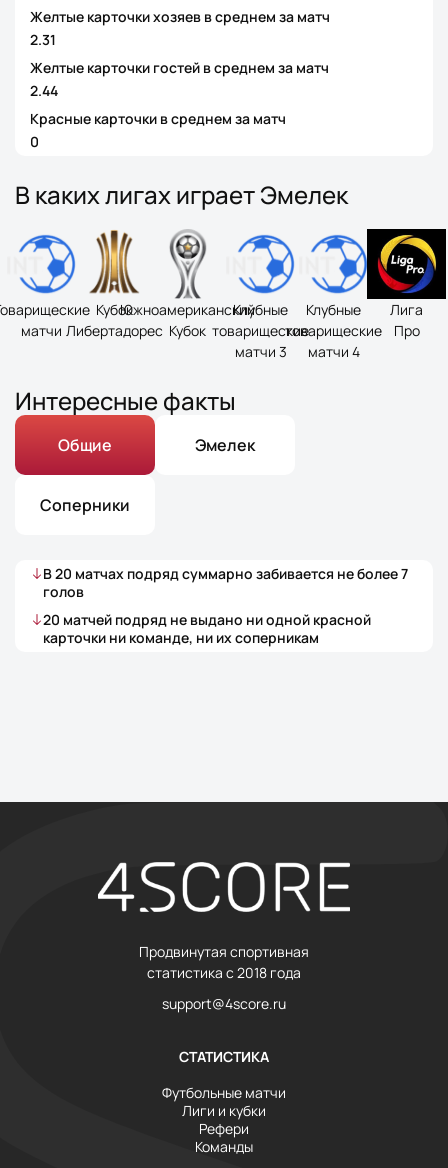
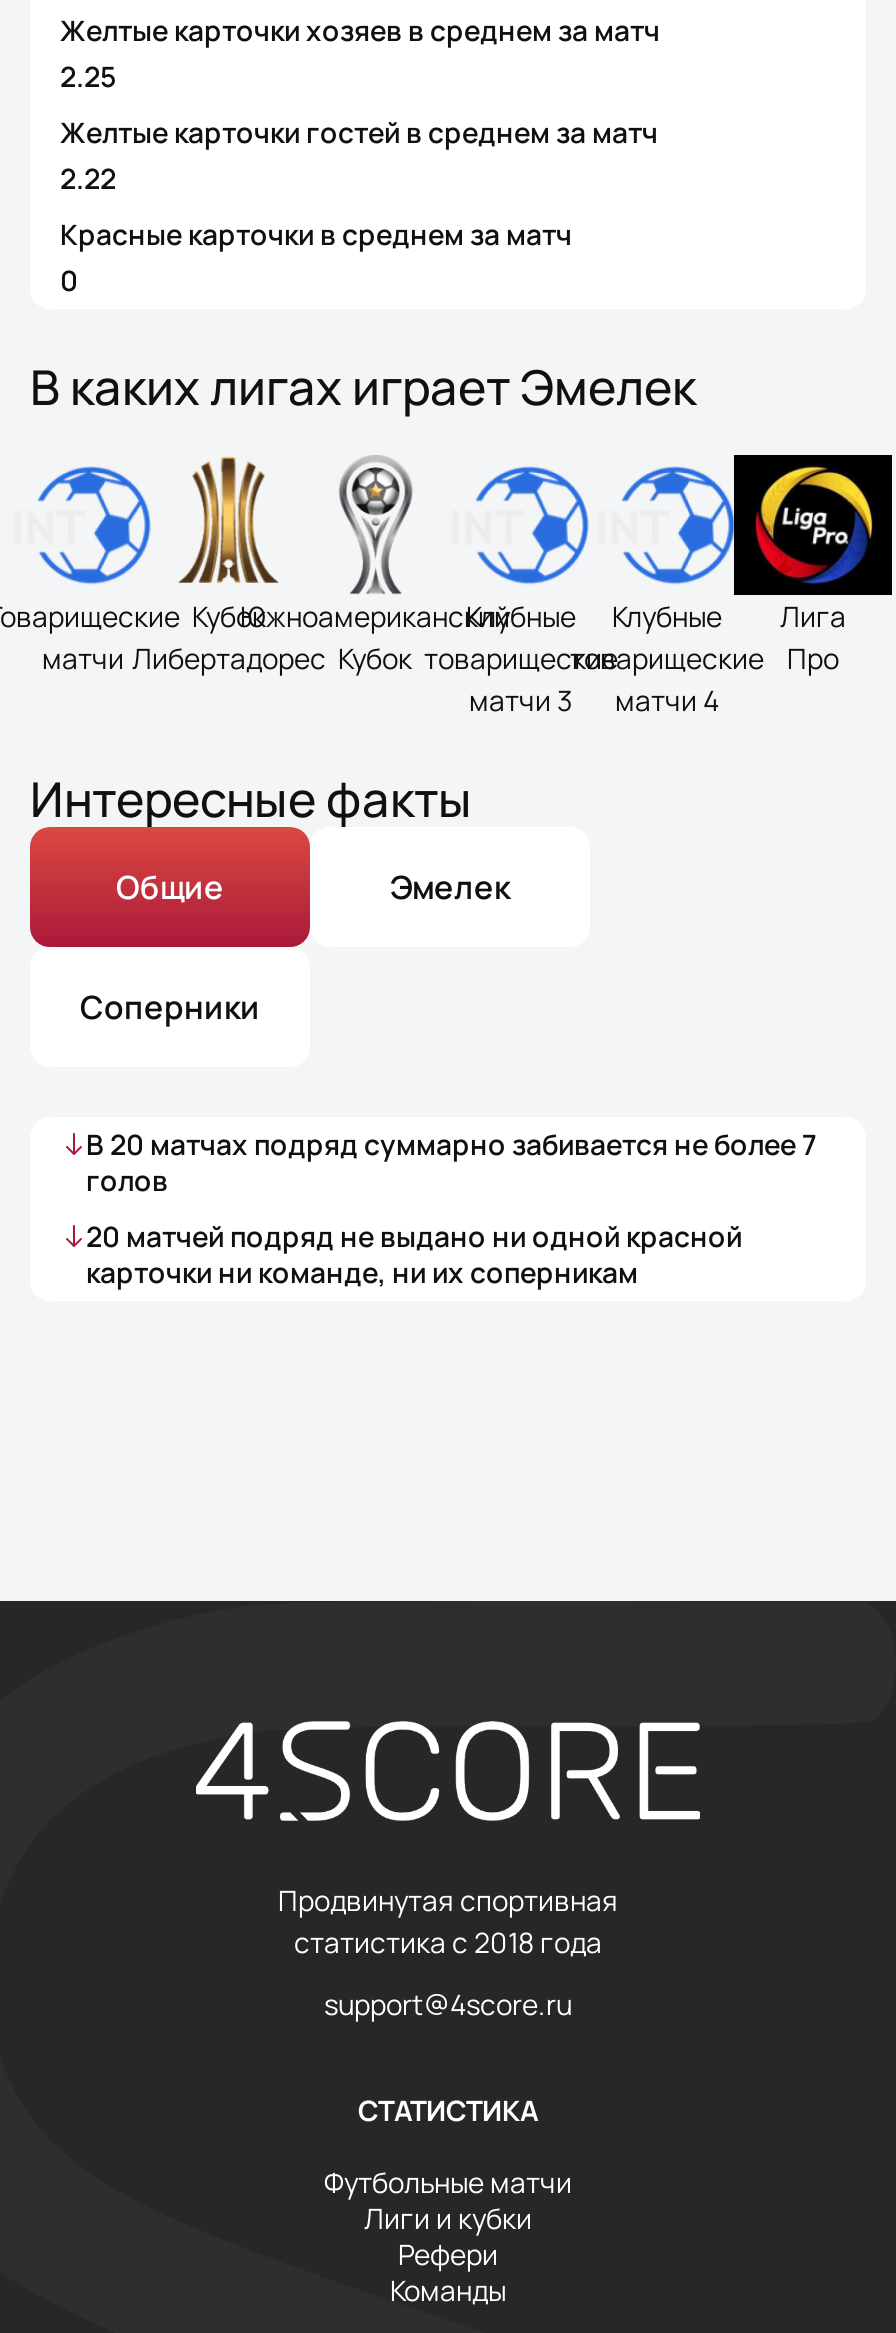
[30,30,56,49] 2.31 -> [60,57,116,95] 2.25
[30,81,58,100] 2.44 -> [60,159,116,197] 2.22

